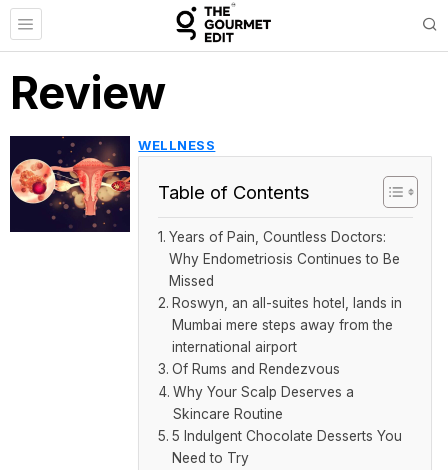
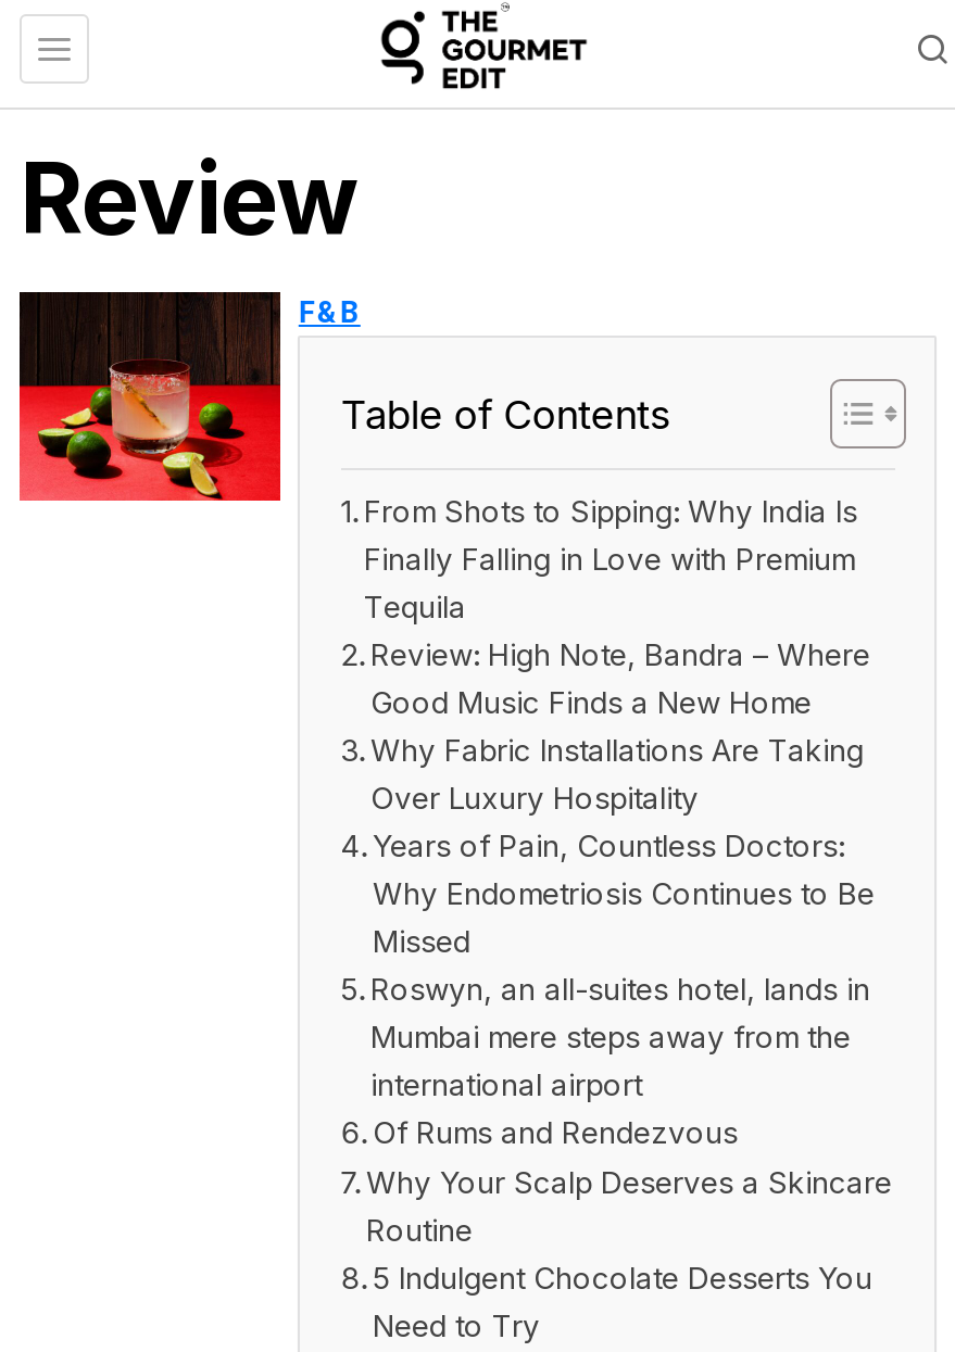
[9,137,215,233] [image] | WELLNESS -> [17,294,360,503] [image] | F&B
none -> [364,493,870,815] From Shots to Sipping: Why India Is | Finally Falling in Love with Premium | Tequila | Review: High Note, Bandra – Where | Good Music Finds a New Home | Why Fabric Installations Are Taking | Over Luxury Hospitality

